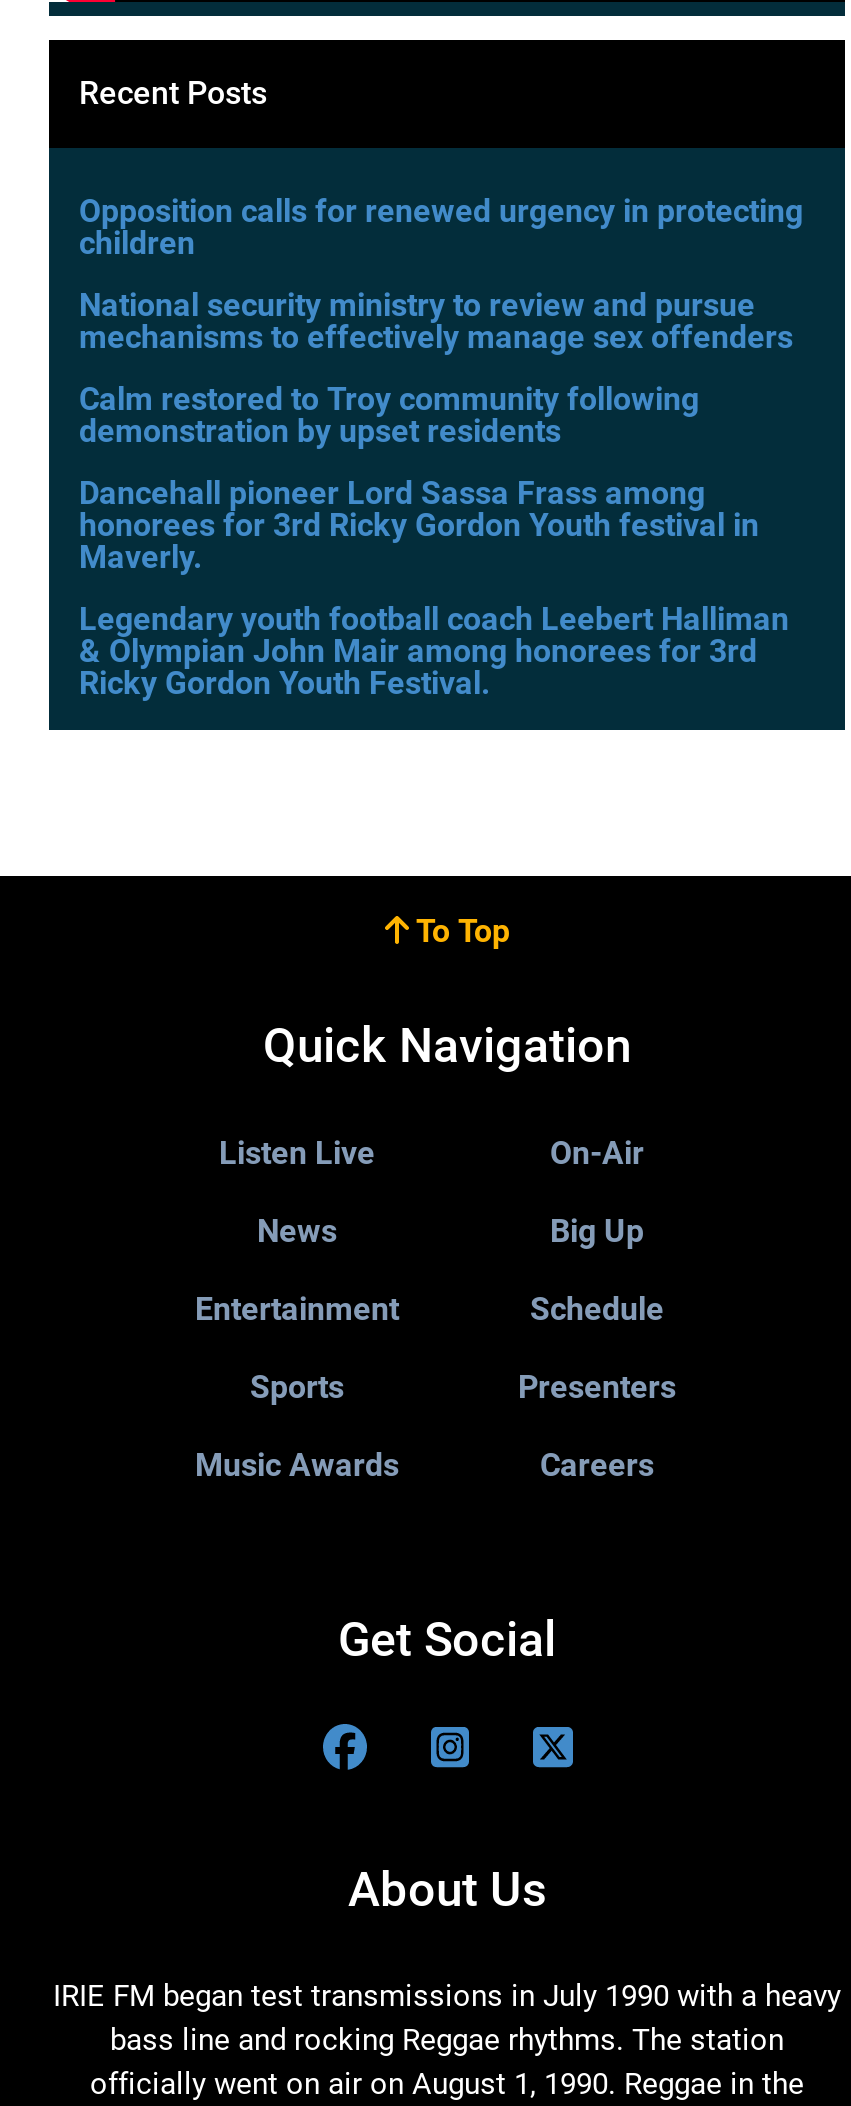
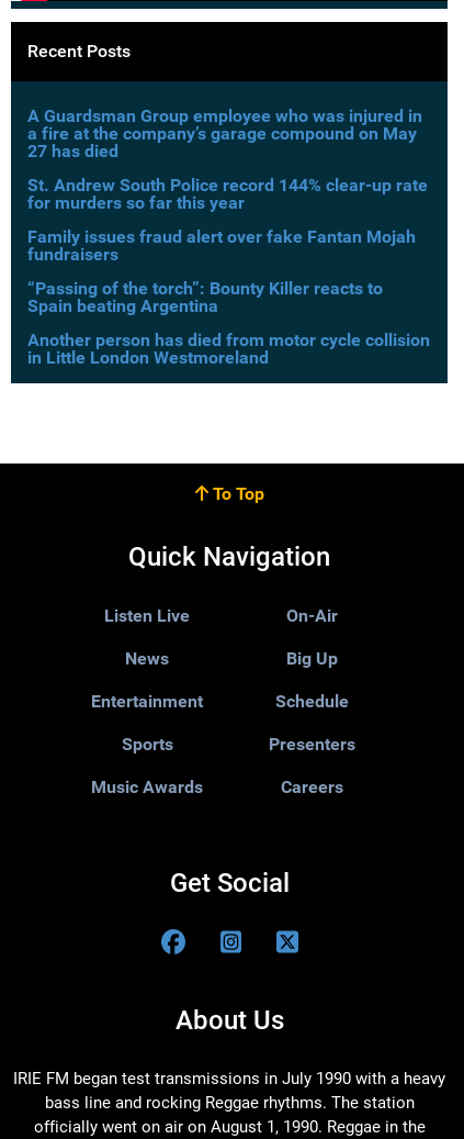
[79,192,803,262] Opposition calls for renewed urgency in protecting | children -> [27,105,422,161] A Guardsman Group employee who was injured in | a fire at the company’s garage compound on May | 27 has died
[79,286,793,356] National security ministry to review and pursue | mechanisms to effectively manage sex offenders -> [27,175,428,213] St. Andrew South Police record 144% clear-up rate | for murders so far this year
[79,380,699,450] Calm restored to Troy community following | demonstration by upset residents -> [27,226,416,265] Family issues fraud alert over fake Fantan Mojah | fundraisers
[79,474,759,576] Dancehall pioneer Lord Sassa Frass among | honorees for 3rd Ricky Gordon Youth festival in | Maverly. -> [27,278,383,316] “Passing of the torch”: Bounty Killer reacts to | Spain beating Argentina
[79,600,789,702] Legendary youth football coach Leebert Halliman | & Olympian John Mair among honorees for 3rd | Ricky Gordon Youth Festival. -> [27,330,430,368] Another person has died from motor cycle collision | in Little London Westmoreland

